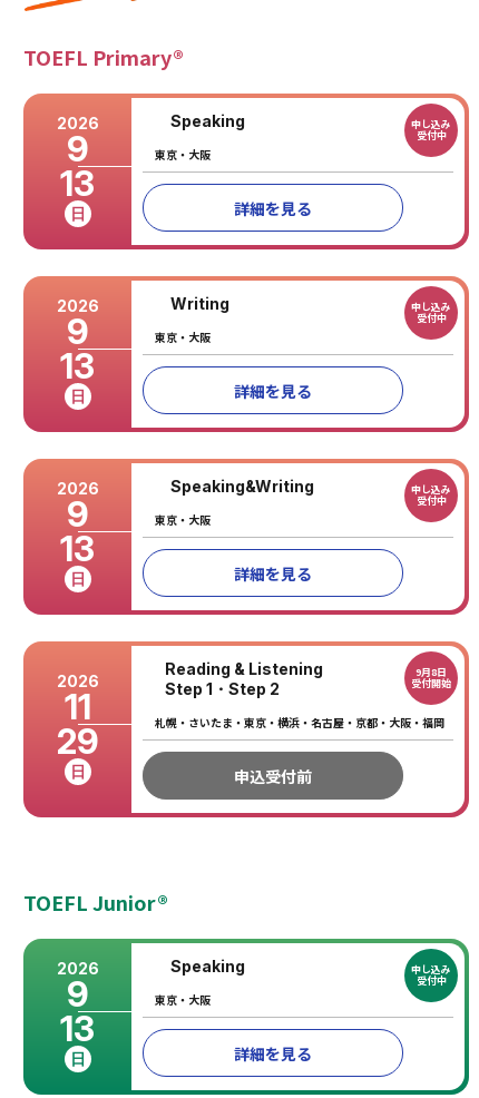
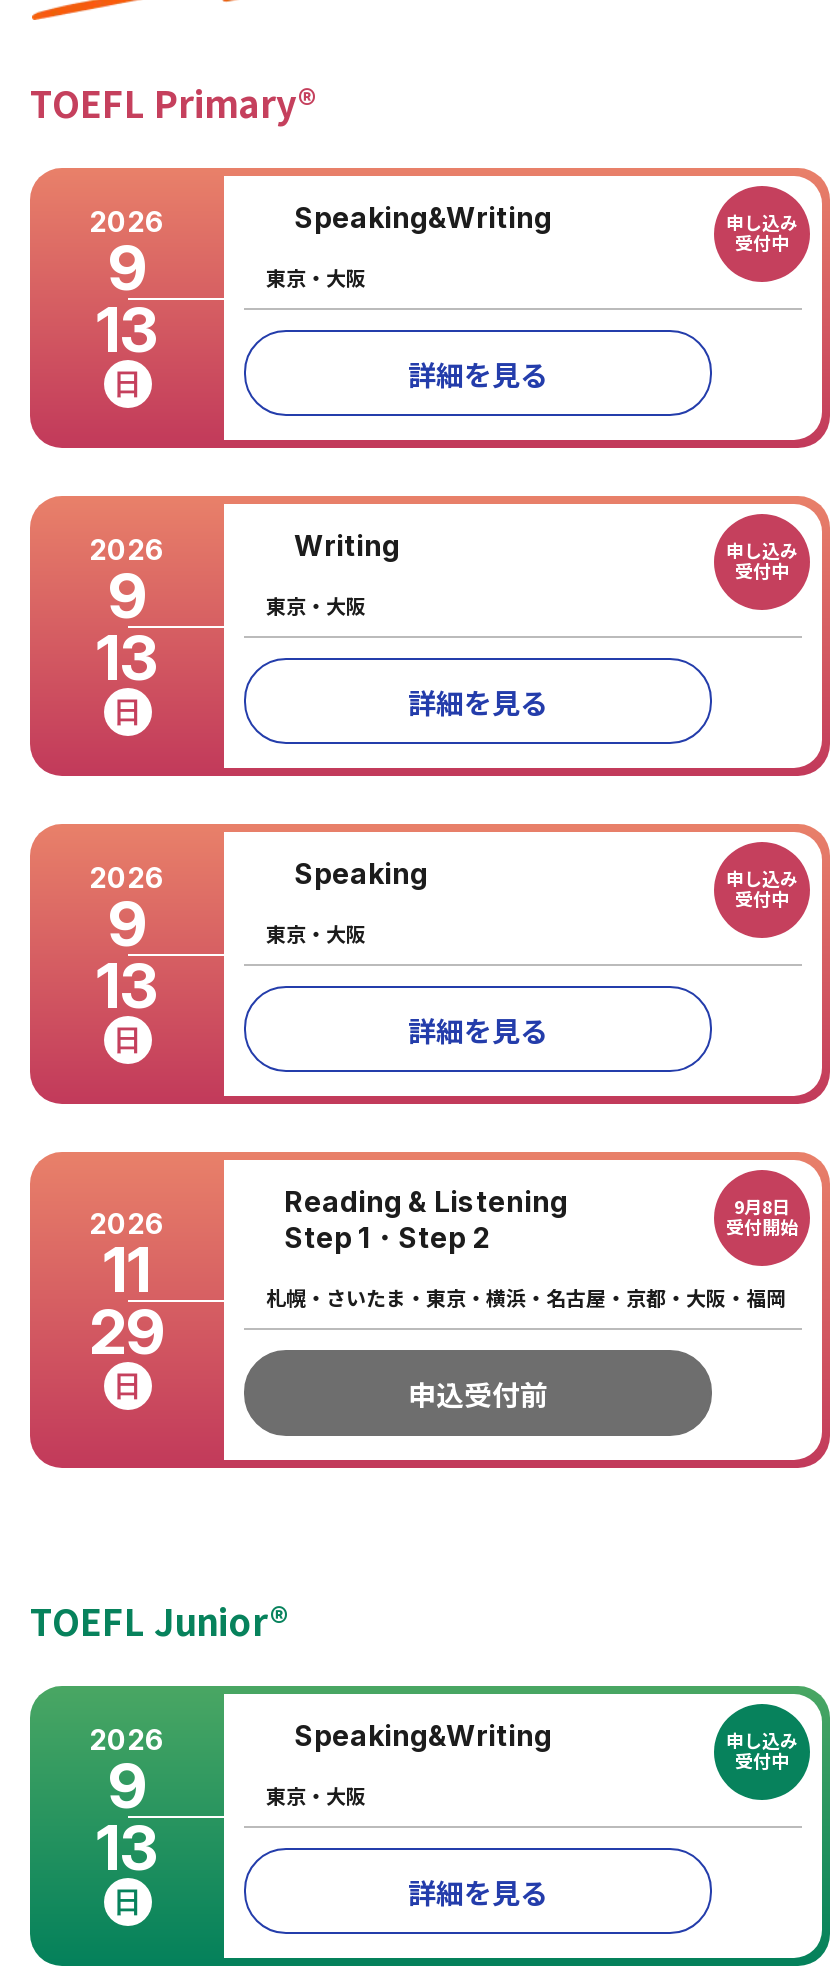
[170,112,245,131] Speaking -> [294,201,552,235] Speaking&Writing
[170,477,314,496] Speaking&Writing -> [294,857,428,891] Speaking
[170,957,245,976] Speaking -> [294,1719,552,1753] Speaking&Writing

